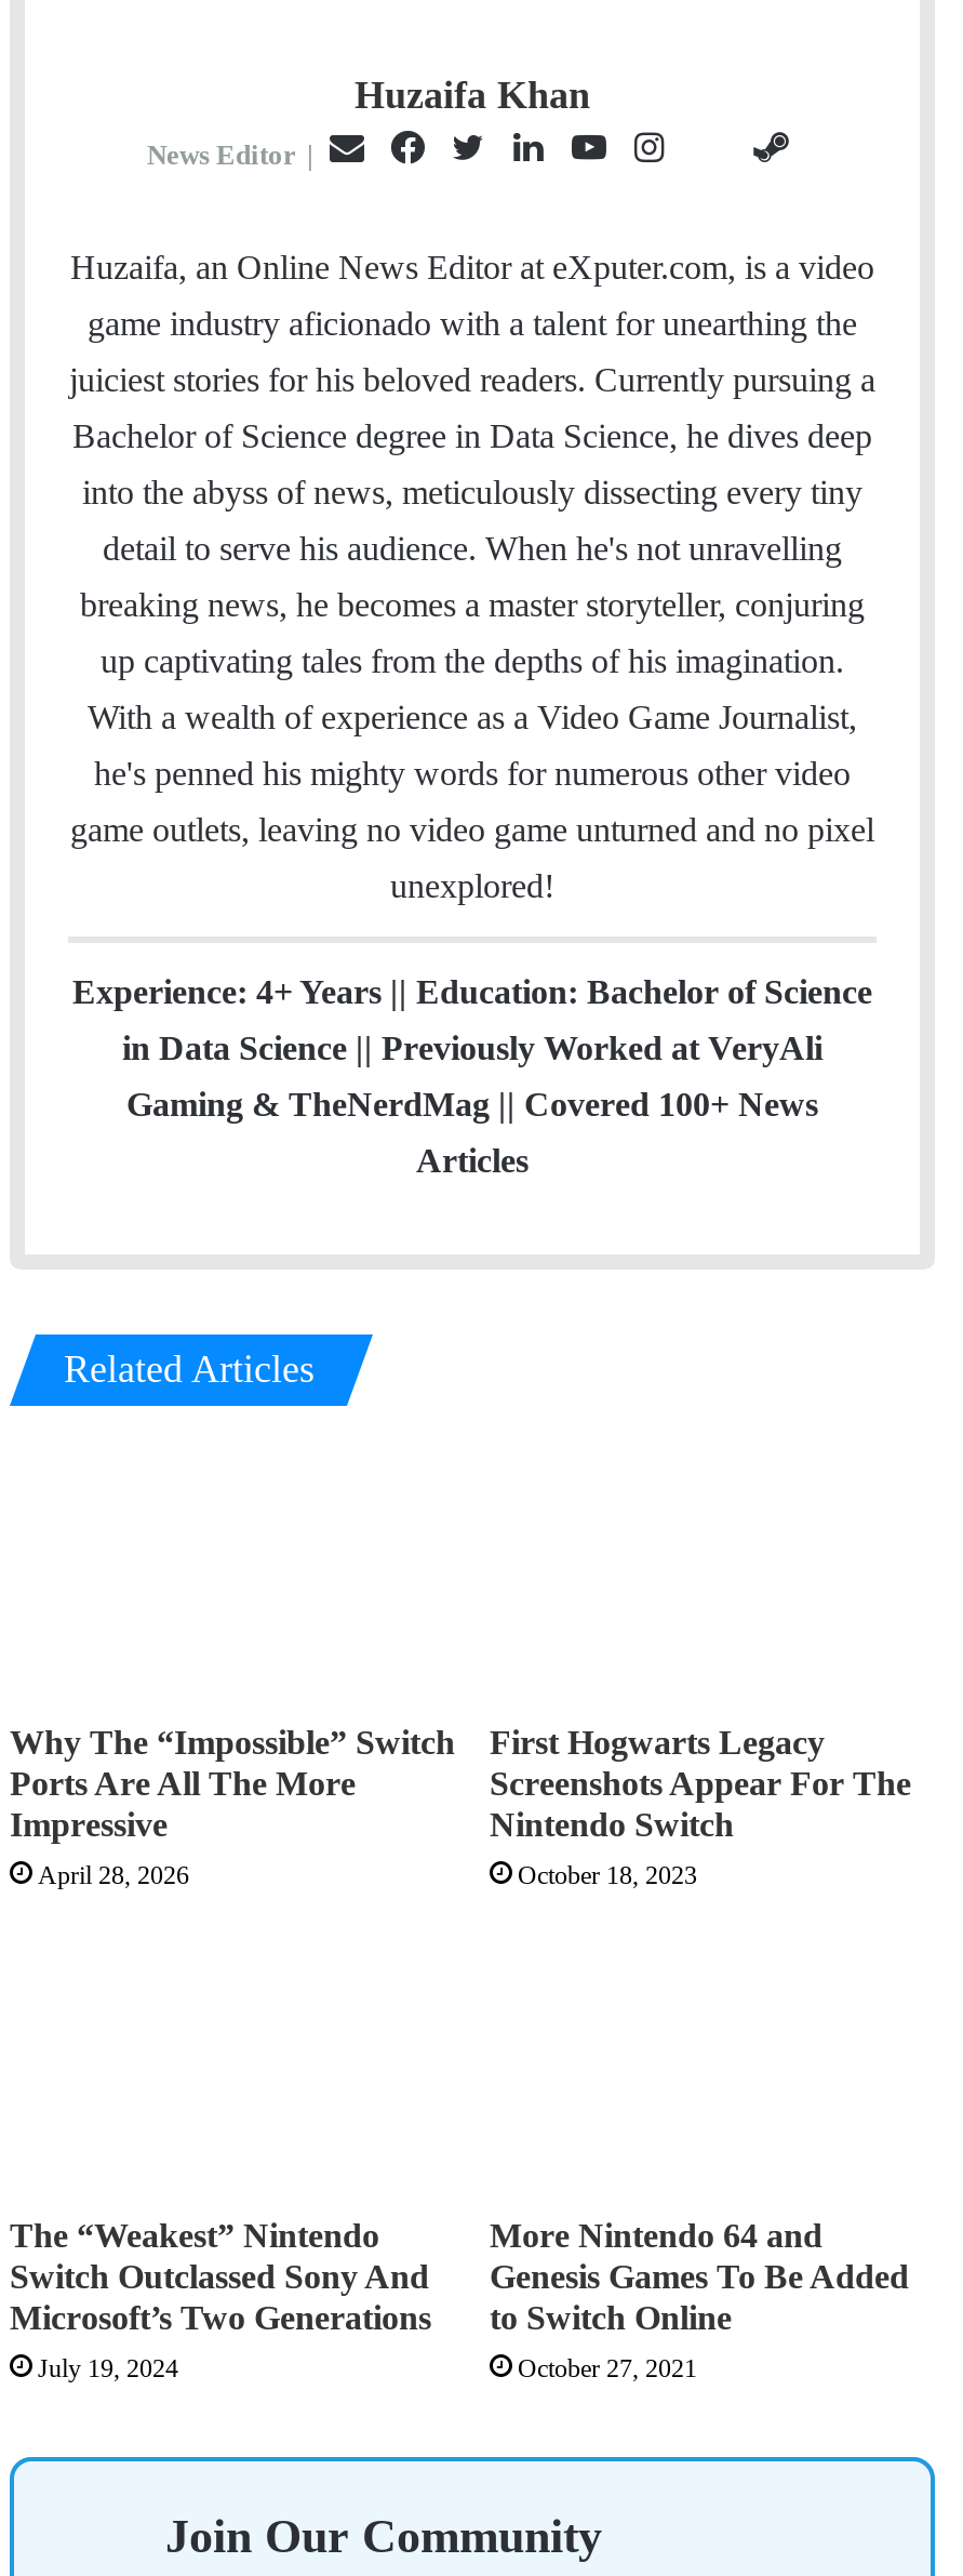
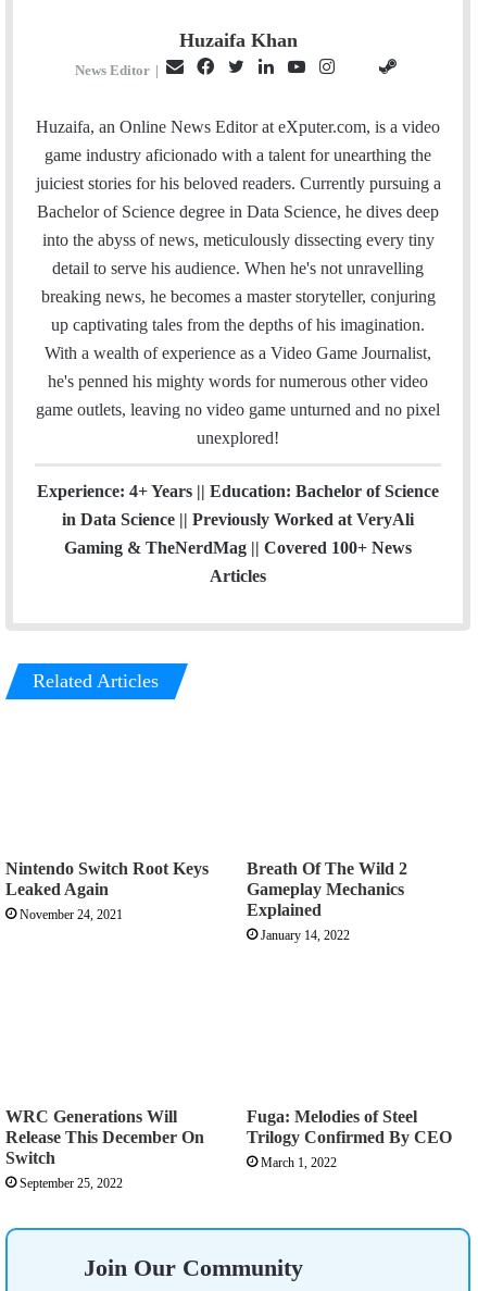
[10,1724,455,1843] Why The “Impossible” Switch | Ports Are All The More | Impressive -> [5,859,209,898] Nintendo Switch Root Keys | Leaked Again
[490,1724,911,1843] First Hogwarts Legacy | Screenshots Appear For The | Nintendo Switch -> [247,859,407,919] Breath Of The Wild 2 | Gameplay Mechanics | Explained
[38,1860,189,1891] April 28, 2026 -> [20,907,123,922] November 24, 2021
[518,1860,697,1891] October 18, 2023 -> [261,928,350,943] January 14, 2022
[10,2218,431,2337] The “Weakest” Nintendo | Switch Outclassed Sony And | Microsoft’s Two Generations -> [5,1108,204,1167] WRC Generations Will | Release This December On | Switch
[490,2218,909,2337] More Nintendo 64 and | Genesis Games To Be Added | to Switch Online -> [247,1108,452,1147] Fuga: Melodies of Steel | Trilogy Confirmed By CEO
[38,2354,178,2384] July 19, 2024 -> [20,1176,123,1191] September 25, 2022
[518,2354,697,2384] October 27, 2021 -> [261,1155,337,1171] March 1, 2022

